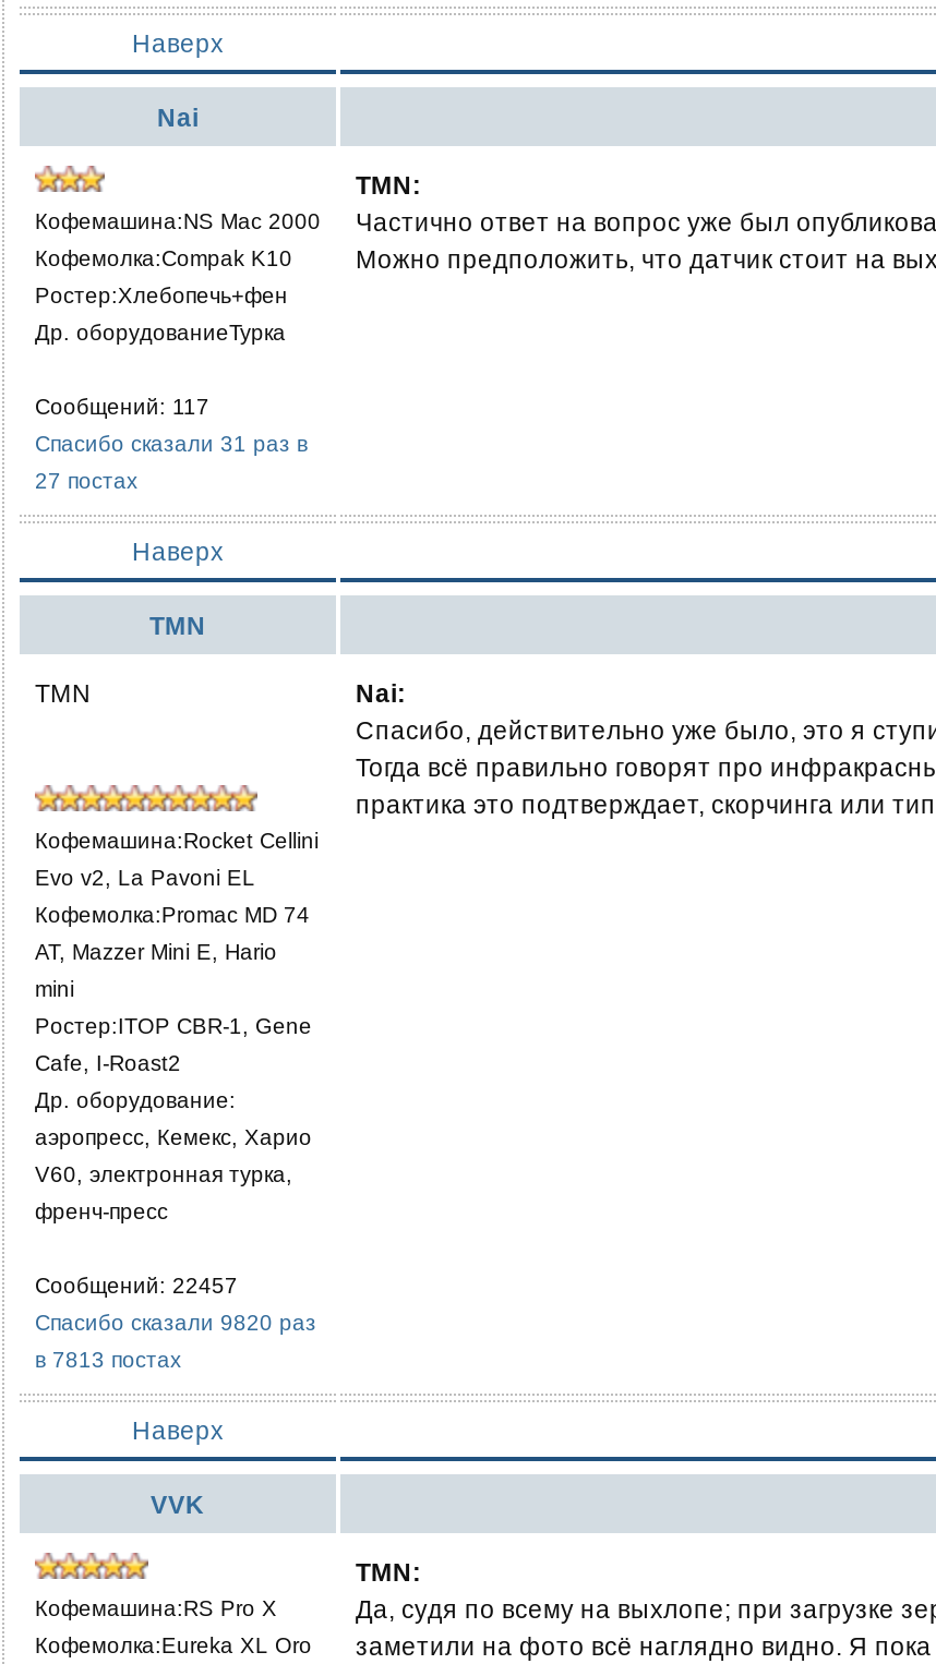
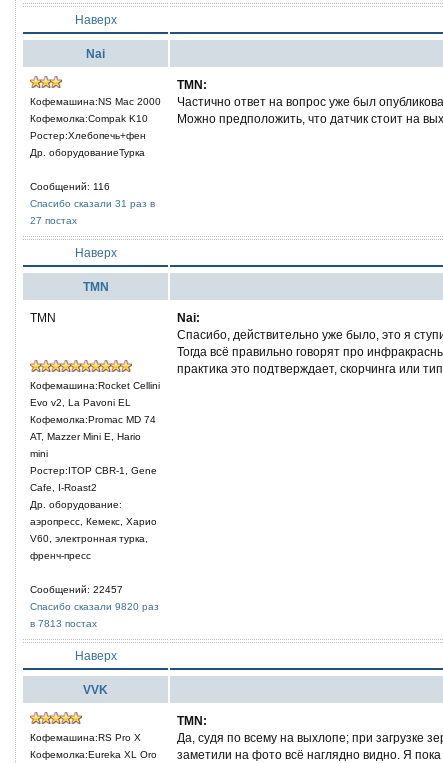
[35,395,209,419] Сообщений: 117 -> [30,181,110,192] Сообщений: 116

